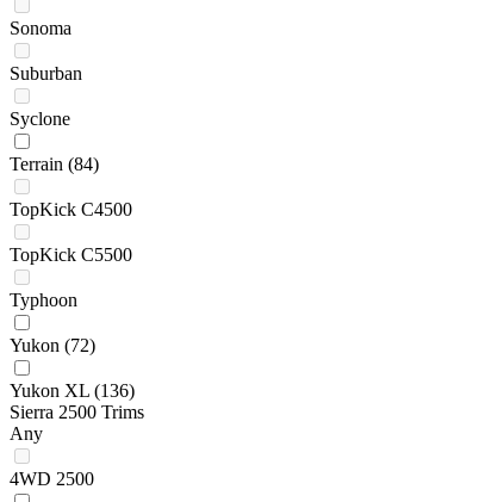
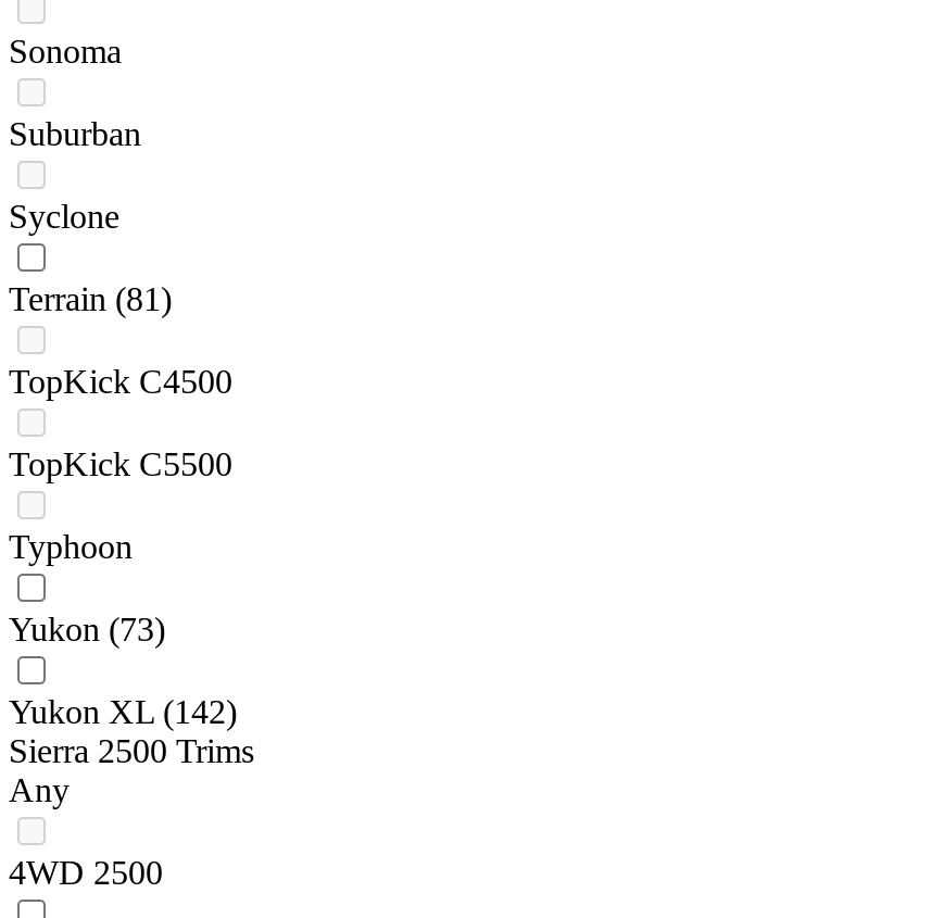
[10,154,99,175] Terrain (84) -> [9,281,172,318] Terrain (81)
[10,336,95,356] Yukon (72) -> [9,611,165,648] Yukon (73)
[10,381,135,401] Yukon XL (136) -> [9,694,237,731] Yukon XL (142)

